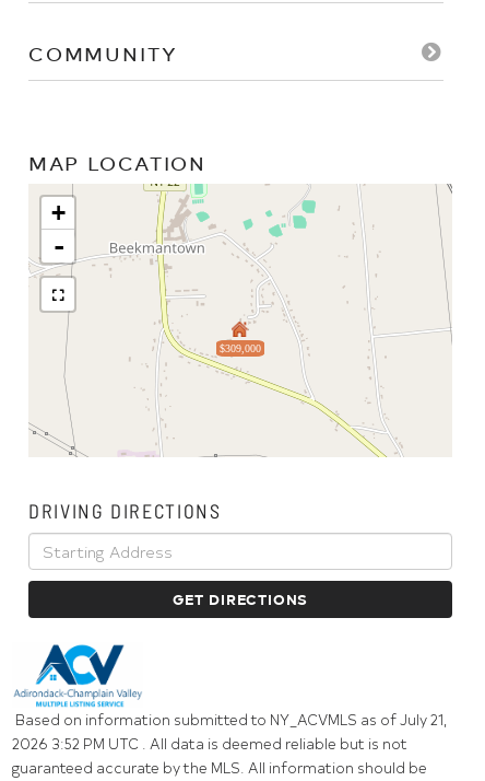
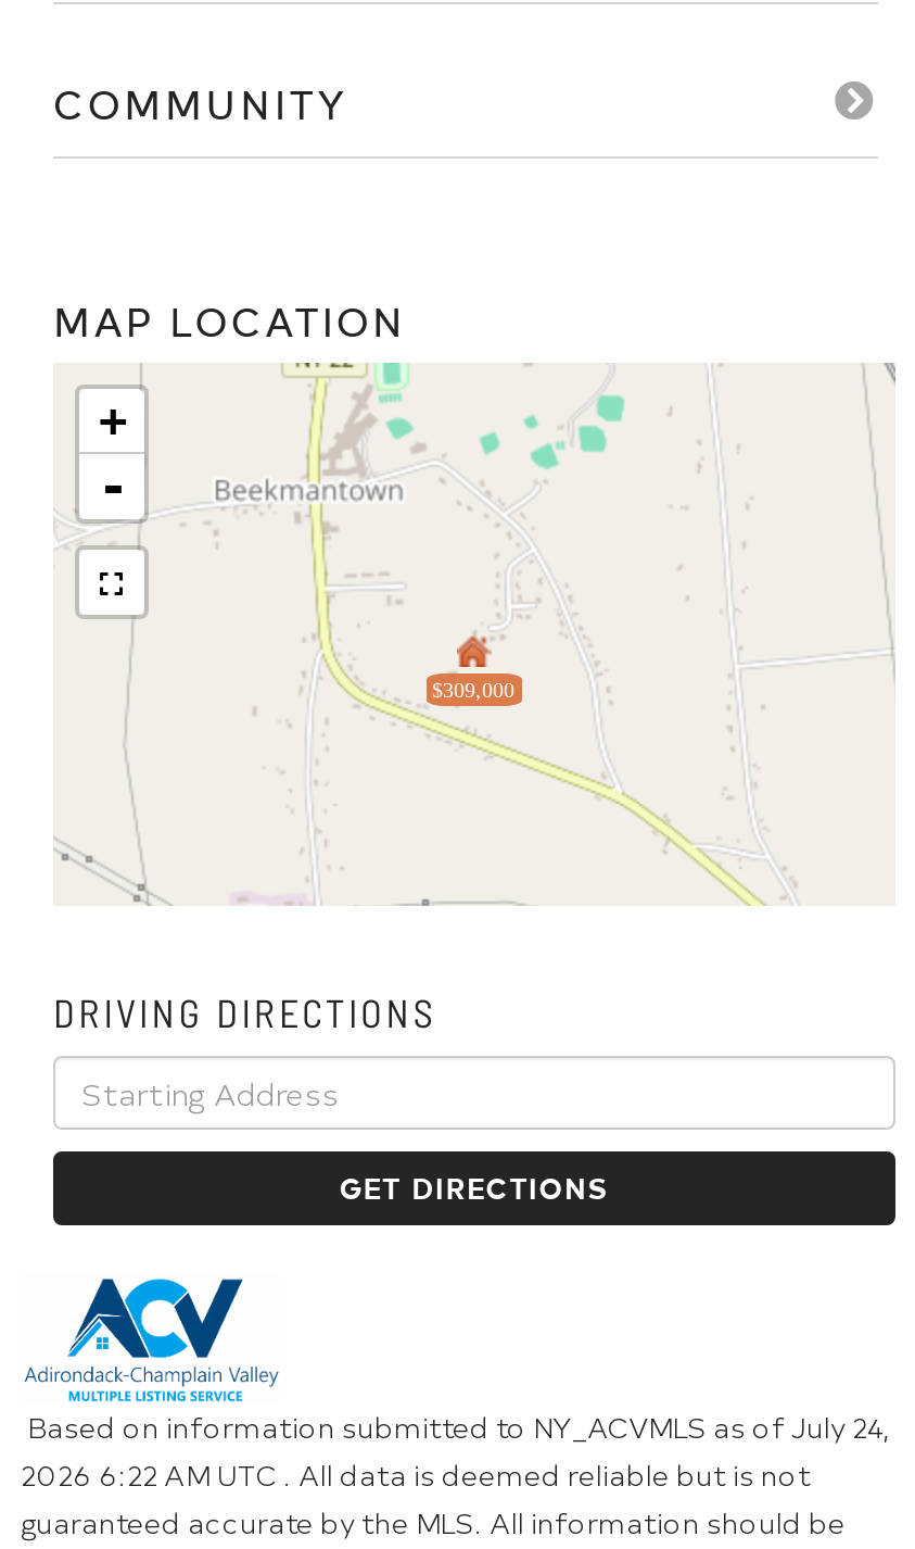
[12,710,447,729] Based on information submitted to NY_ACVMLS as of July 21, -> [21,1408,889,1445] Based on information submitted to NY_ACVMLS as of July 24,
[12,734,407,753] 2026 3:52 PM UTC . All data is deemed reliable but is not -> [21,1456,811,1493] 2026 6:22 AM UTC . All data is deemed reliable but is not

